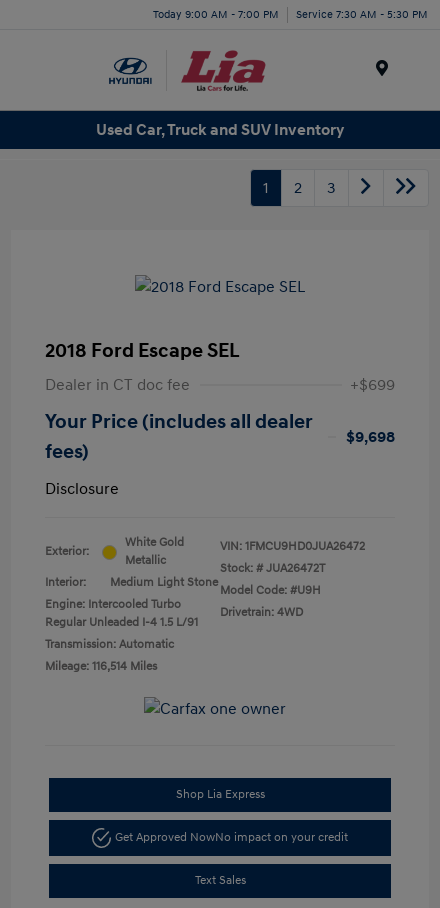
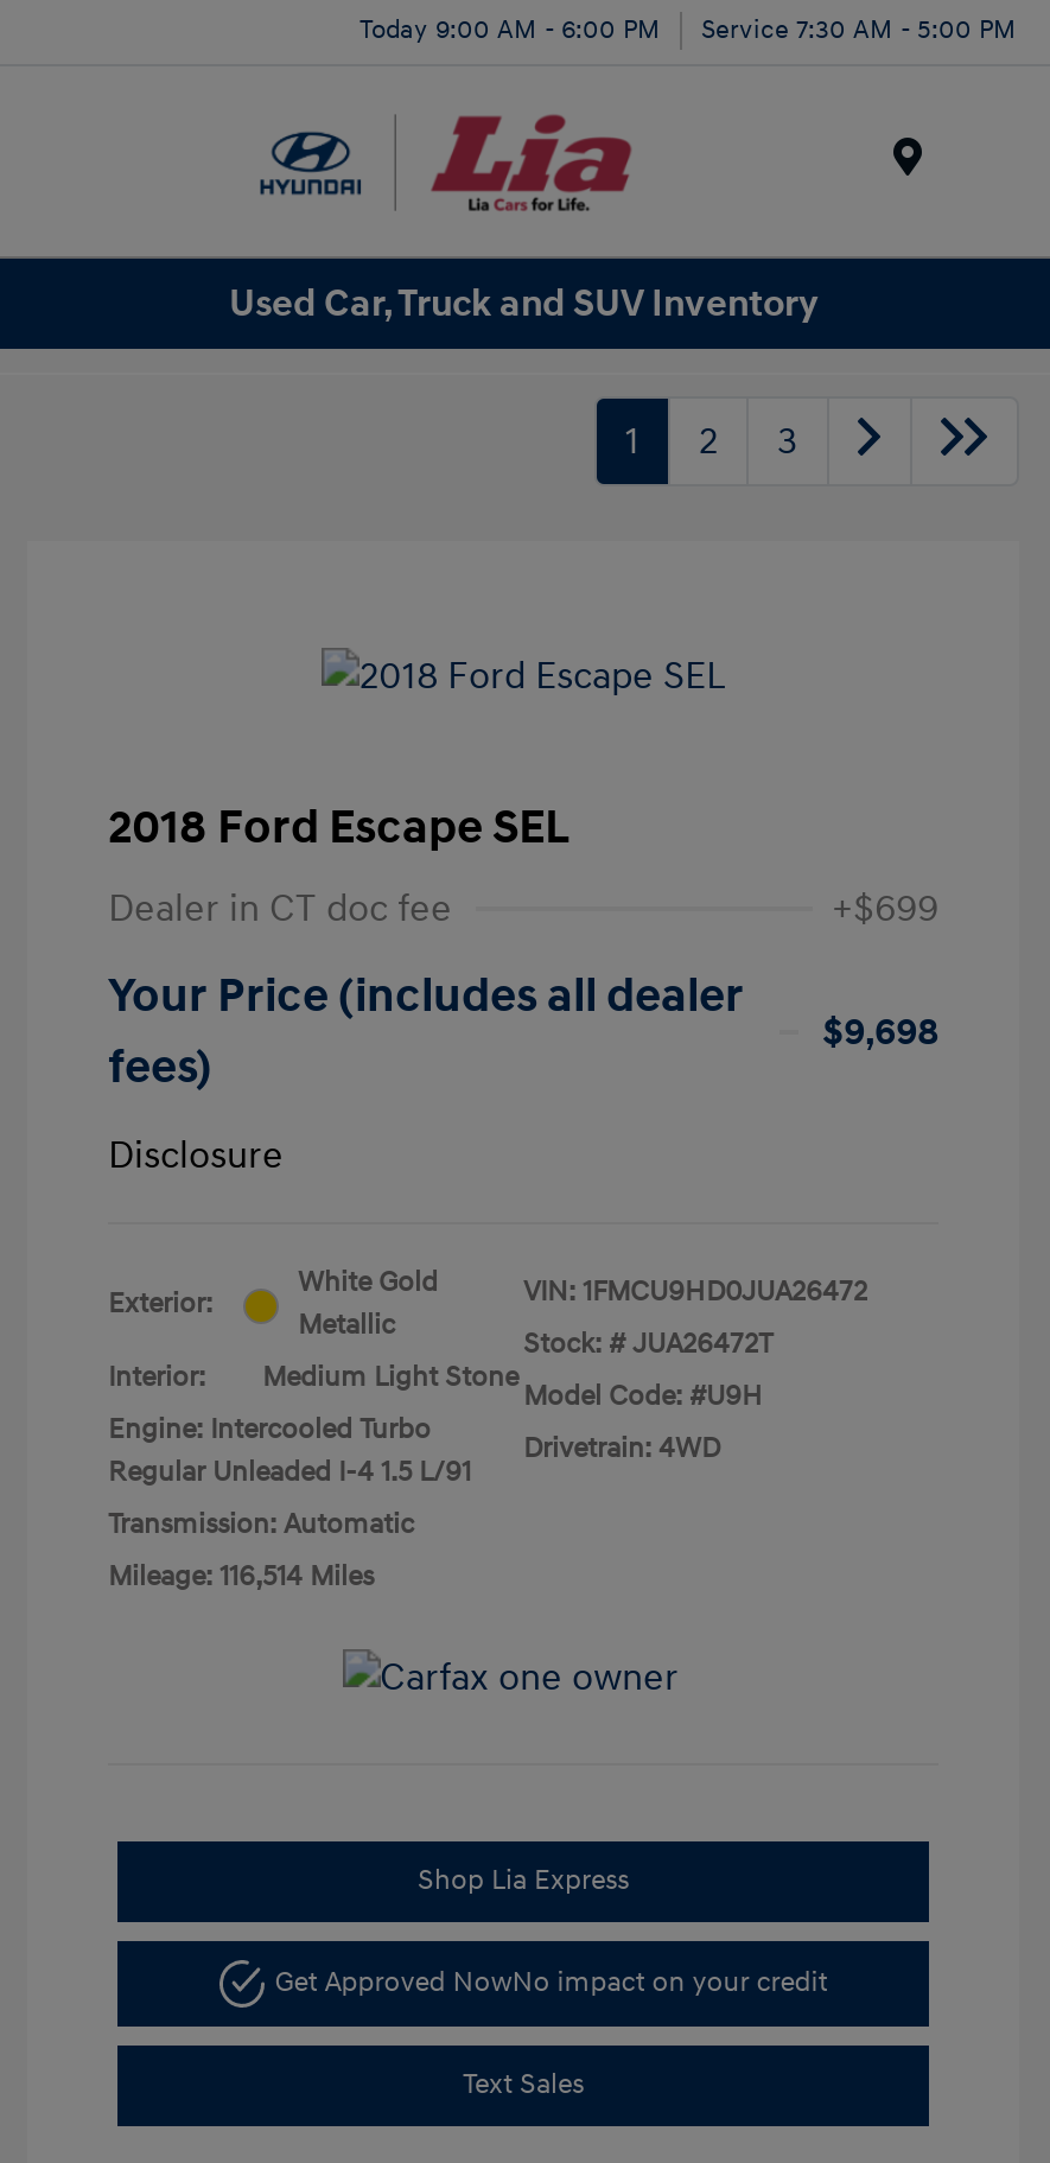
[153,7,279,20] Today 9:00 AM - 7:00 PM -> [359,13,661,44] Today 9:00 AM - 6:00 PM
[296,7,428,20] Service 7:30 AM - 5:30 PM -> [701,13,1017,44] Service 7:30 AM - 5:00 PM

